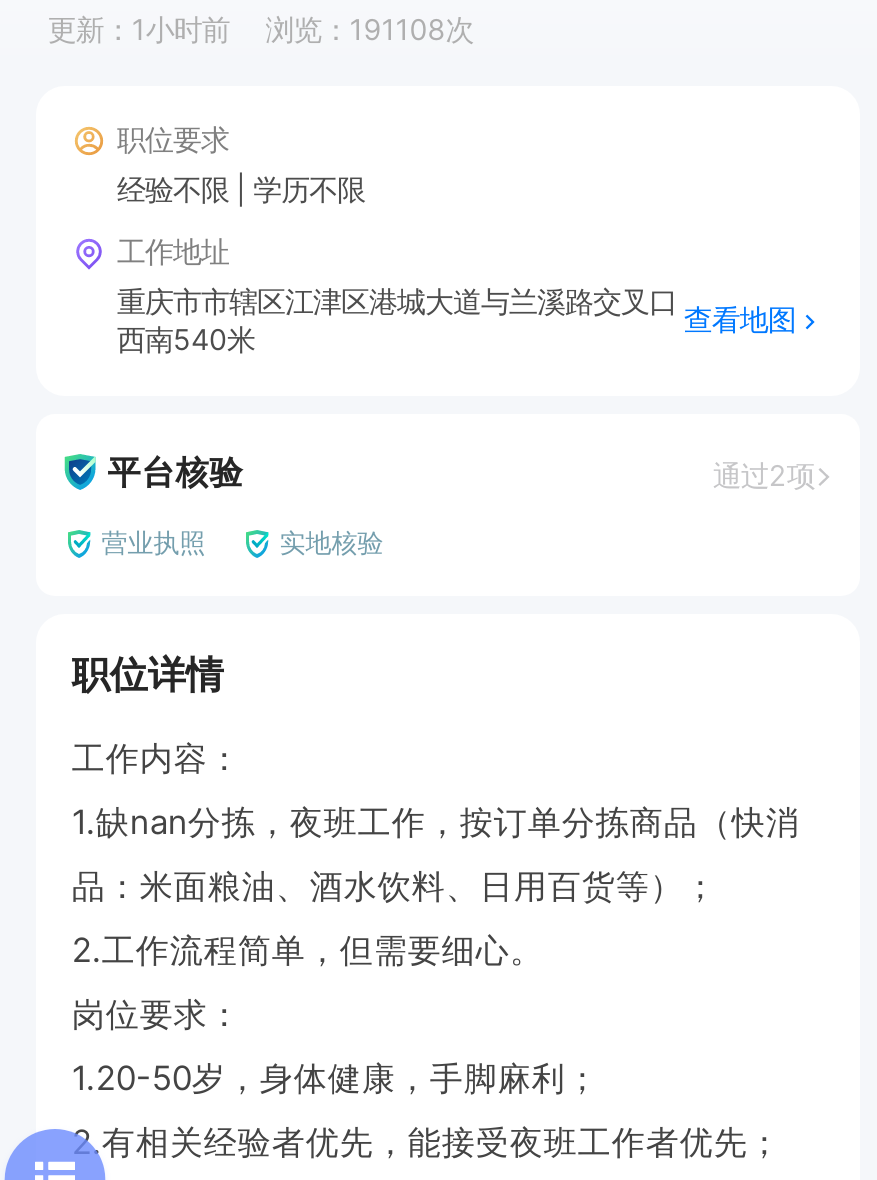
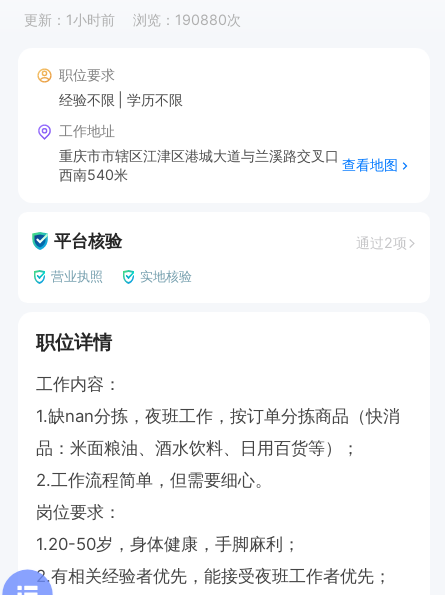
[48,12,474,46] 更新：1小时前 浏览：191108次 -> [24,11,241,28] 更新：1小时前 浏览：190880次

